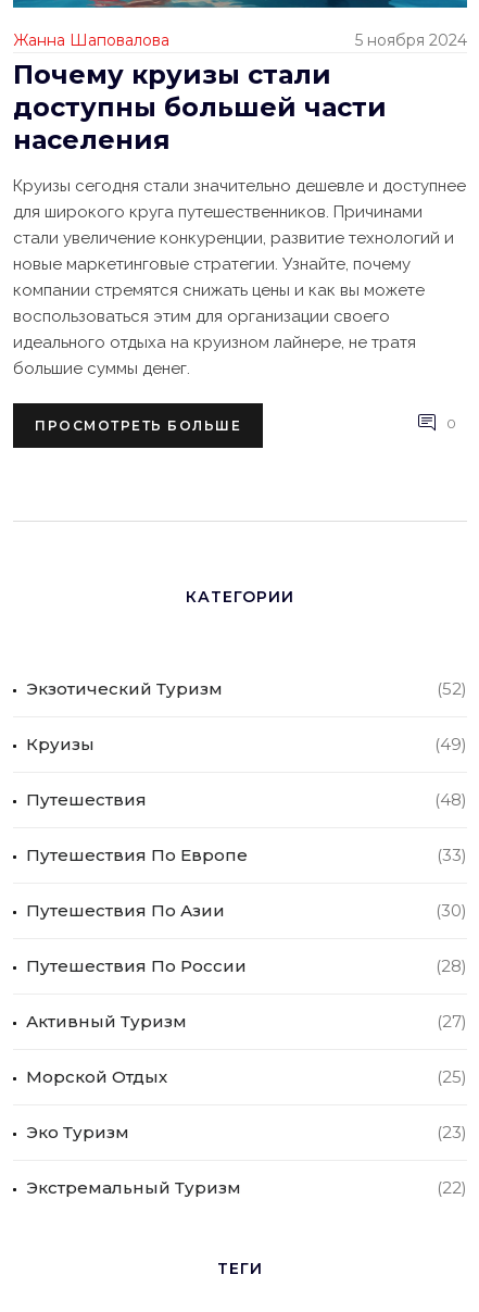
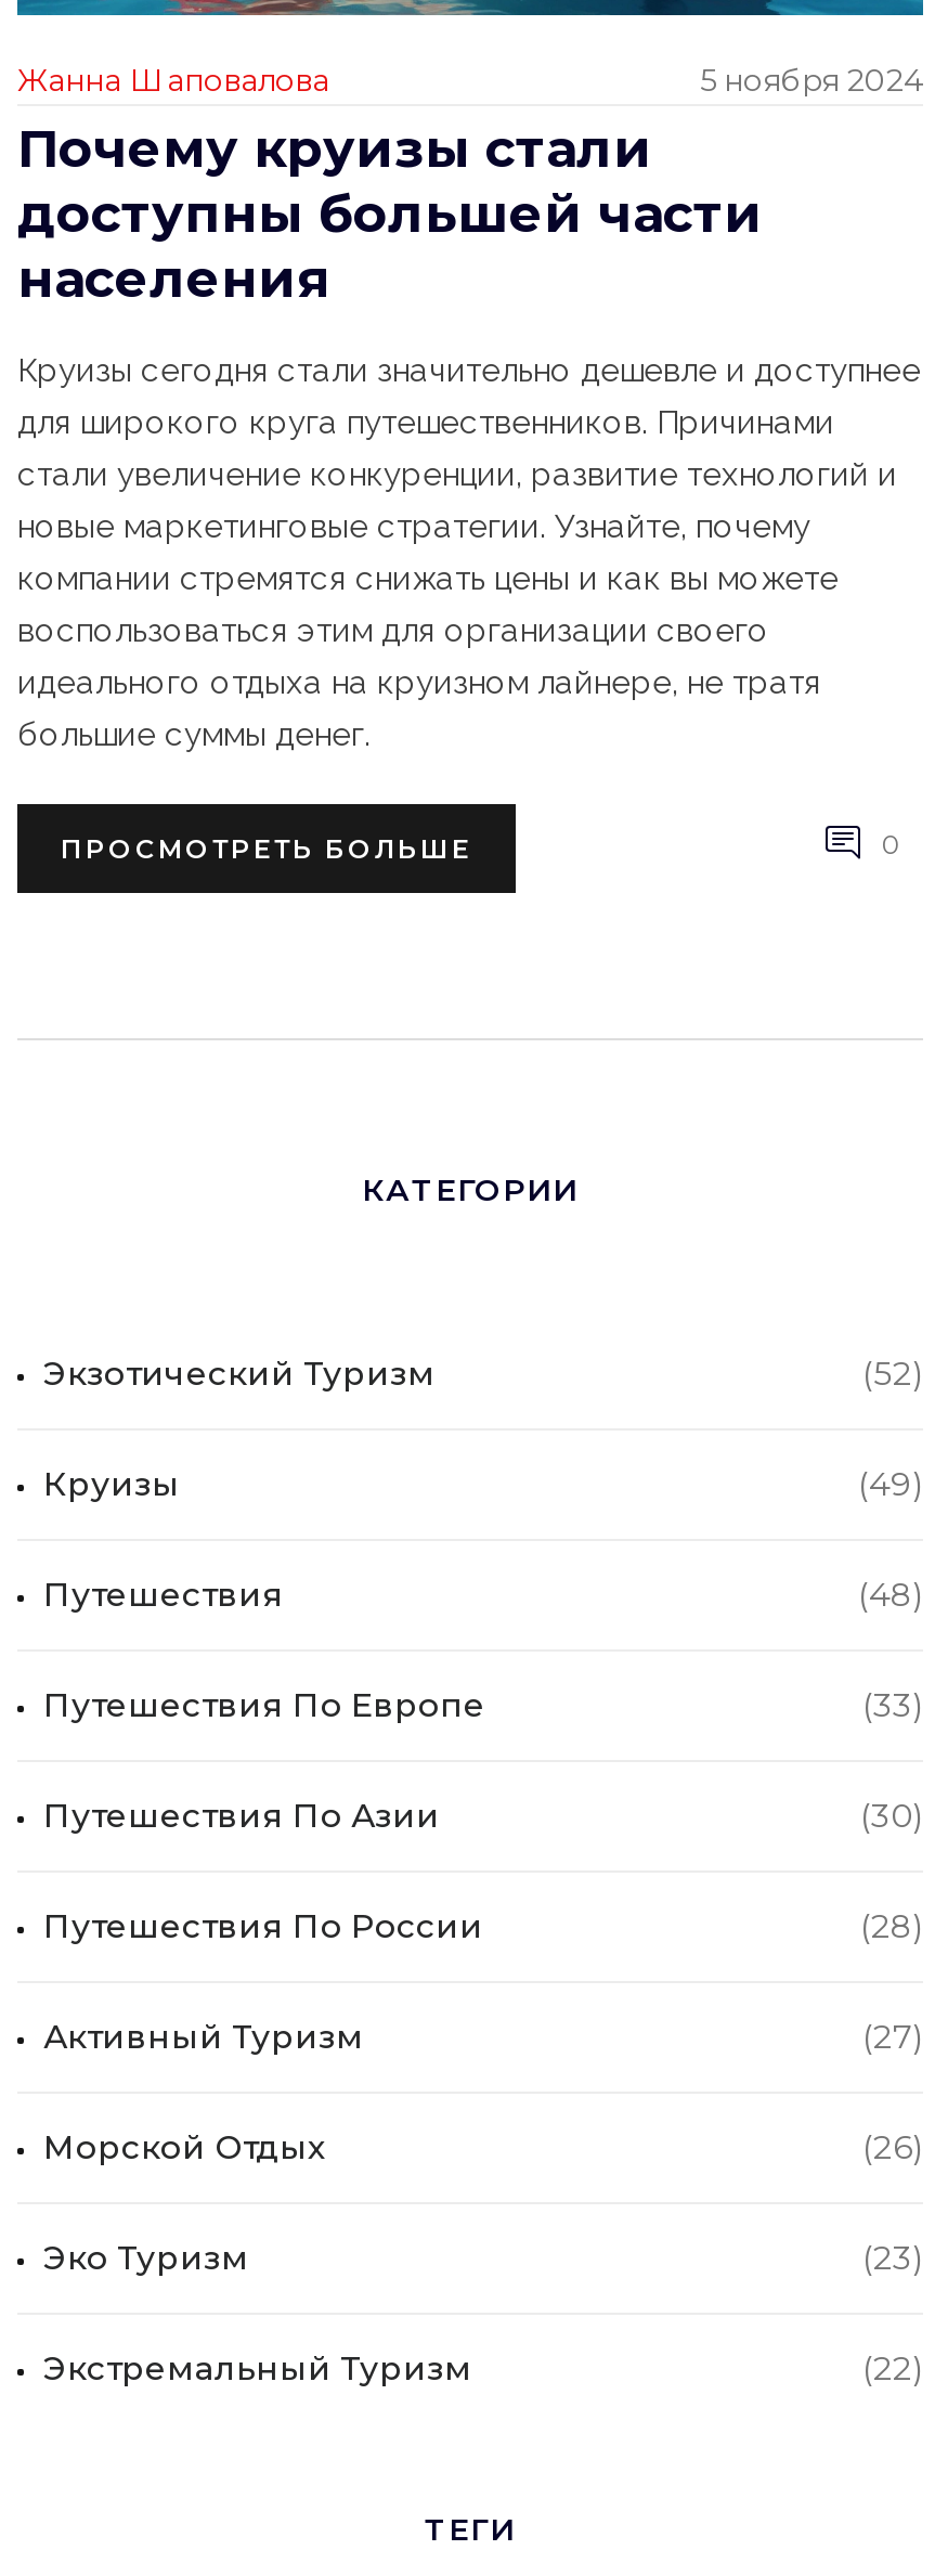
[437,1067,467,1087] (25) -> [862,2127,923,2168] (26)

